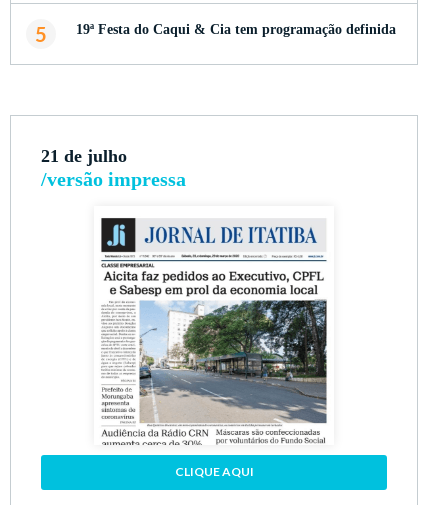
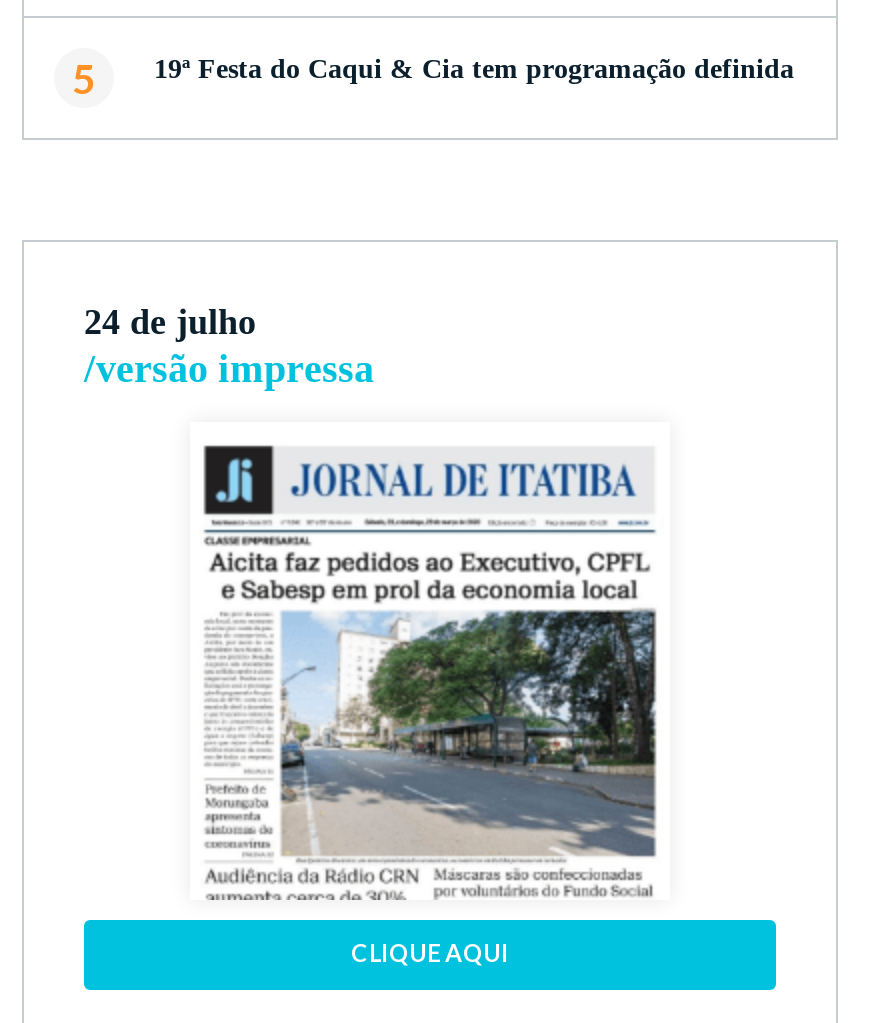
[41,146,127,166] 21 de julho -> [84,302,256,342] 24 de julho

